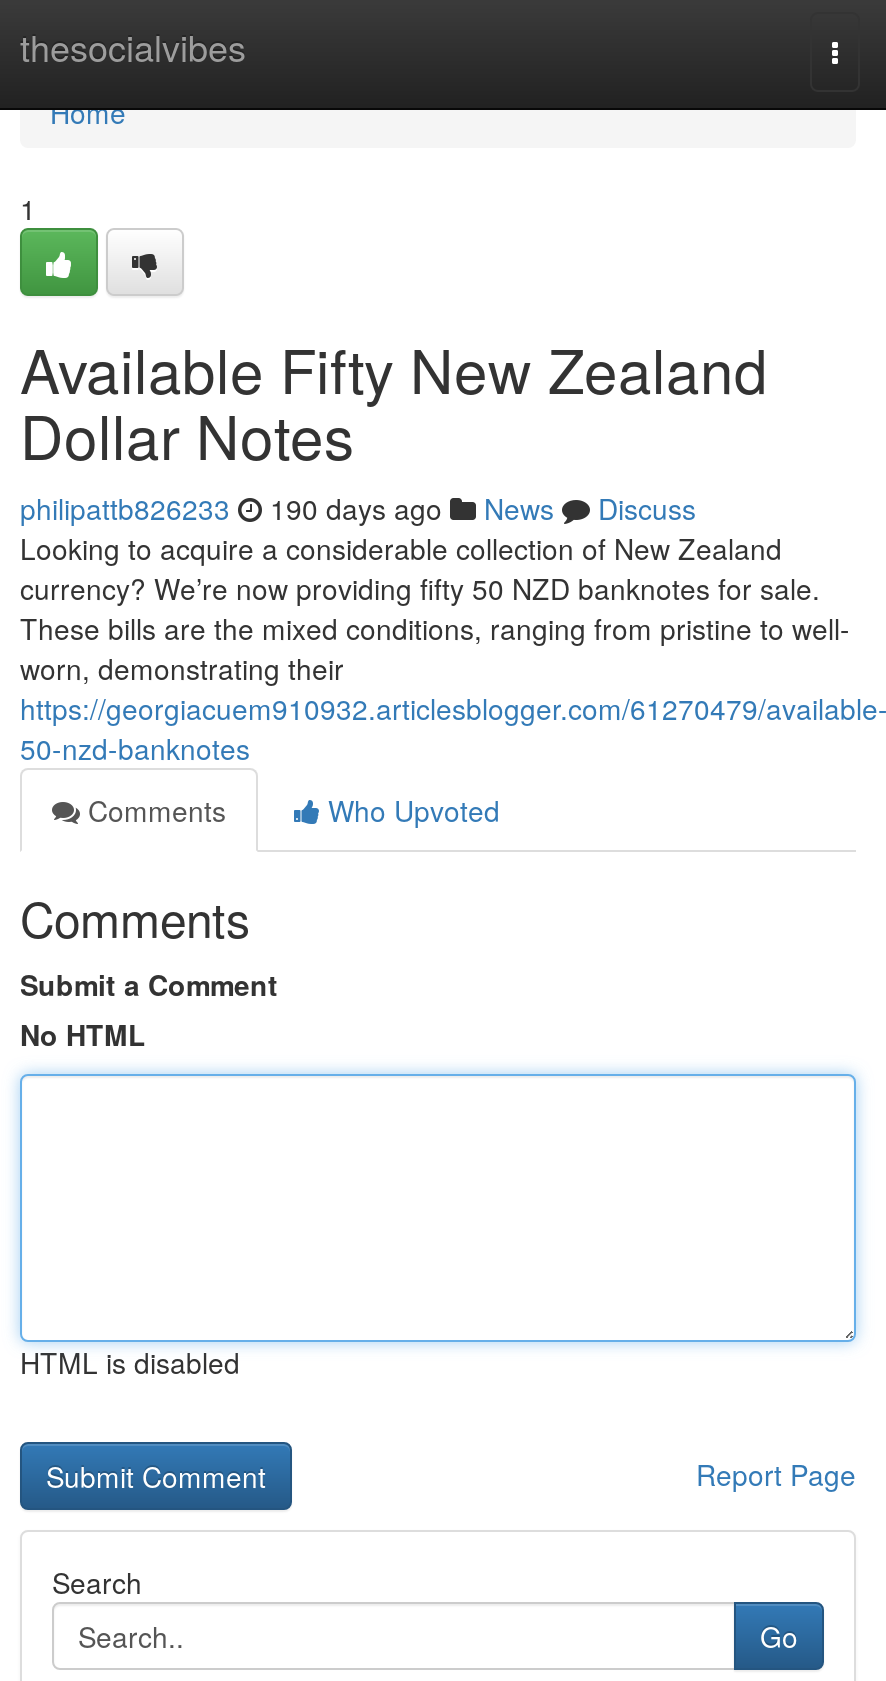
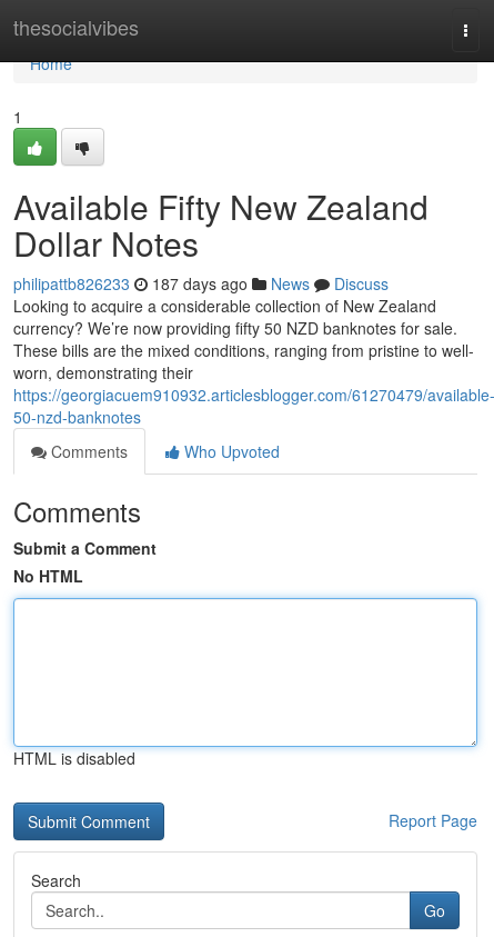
[20,488,696,528] philipattb826233 190 days ago News Discuss -> [13,272,389,295] philipattb826233 187 days ago News Discuss

